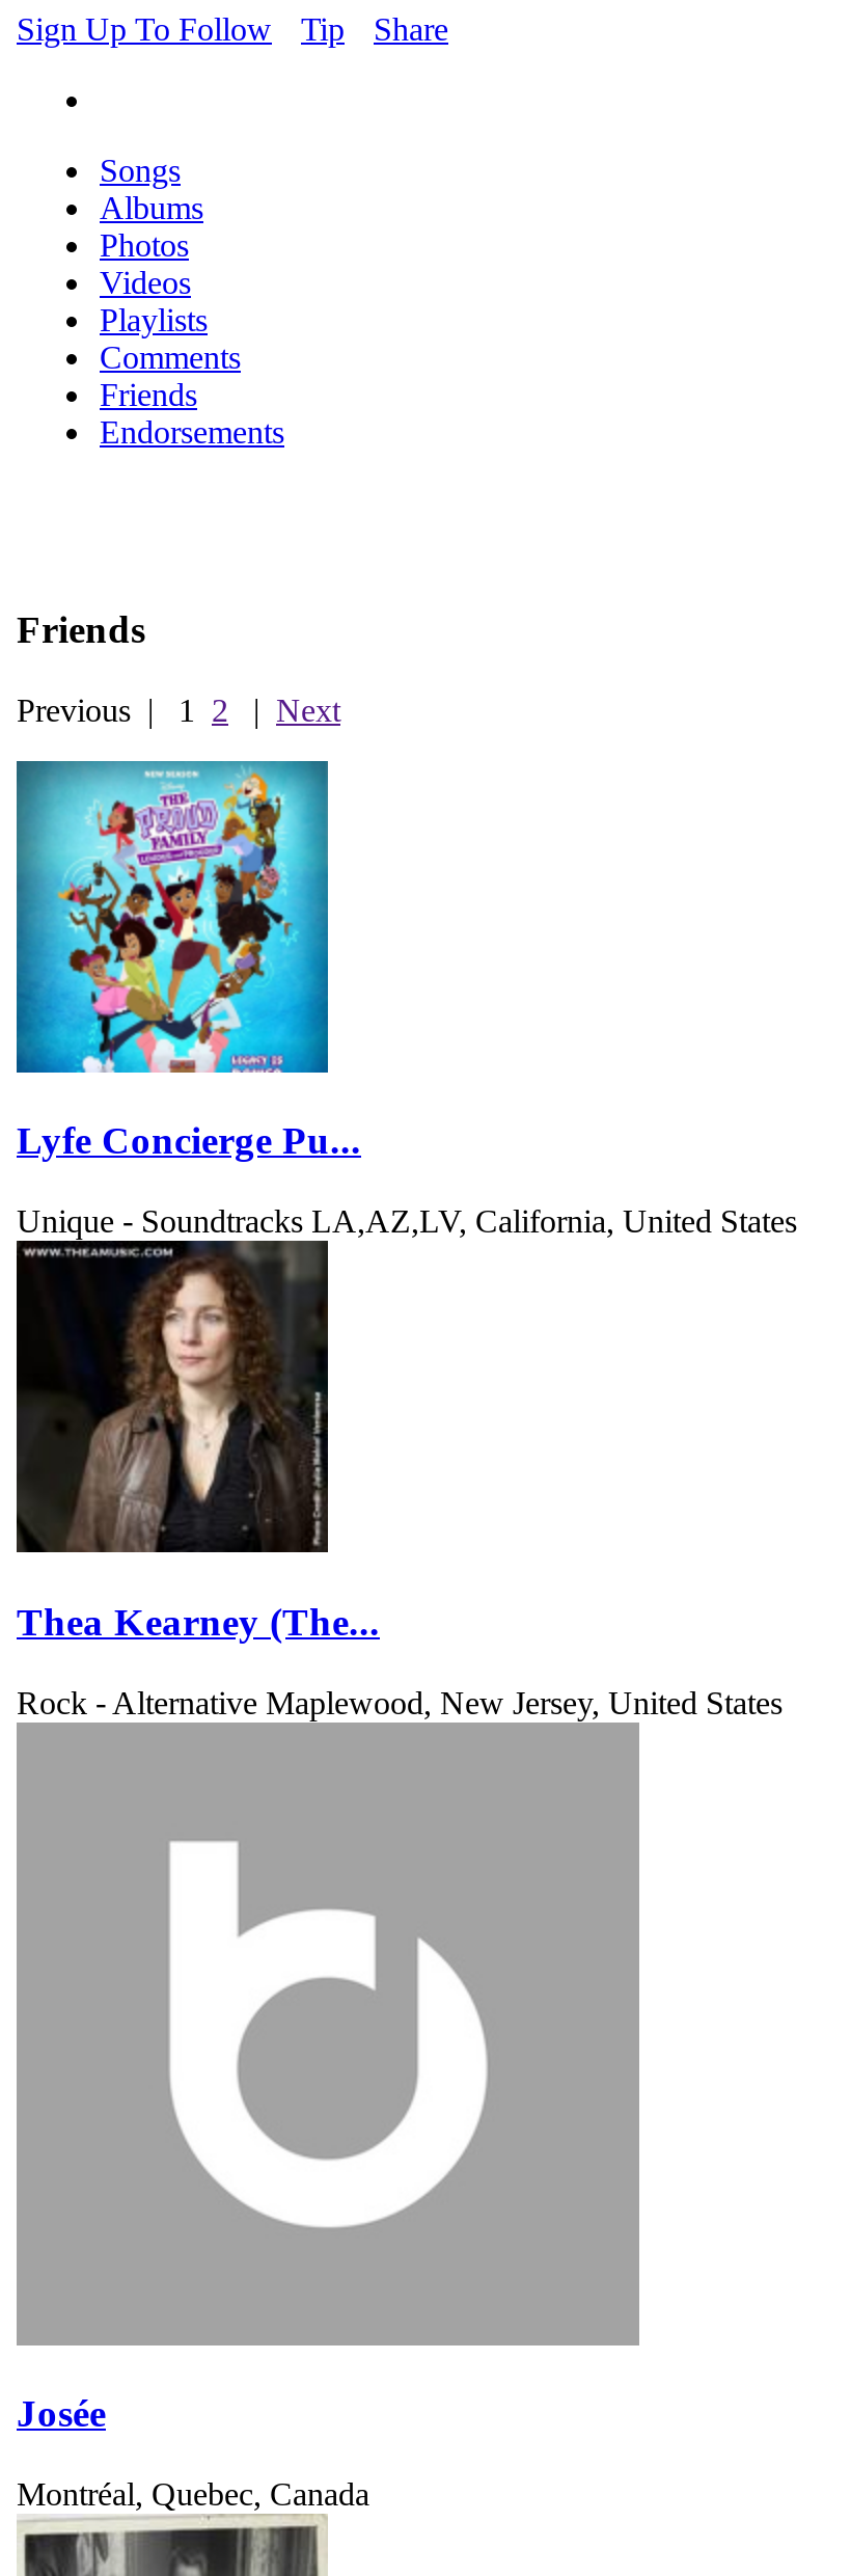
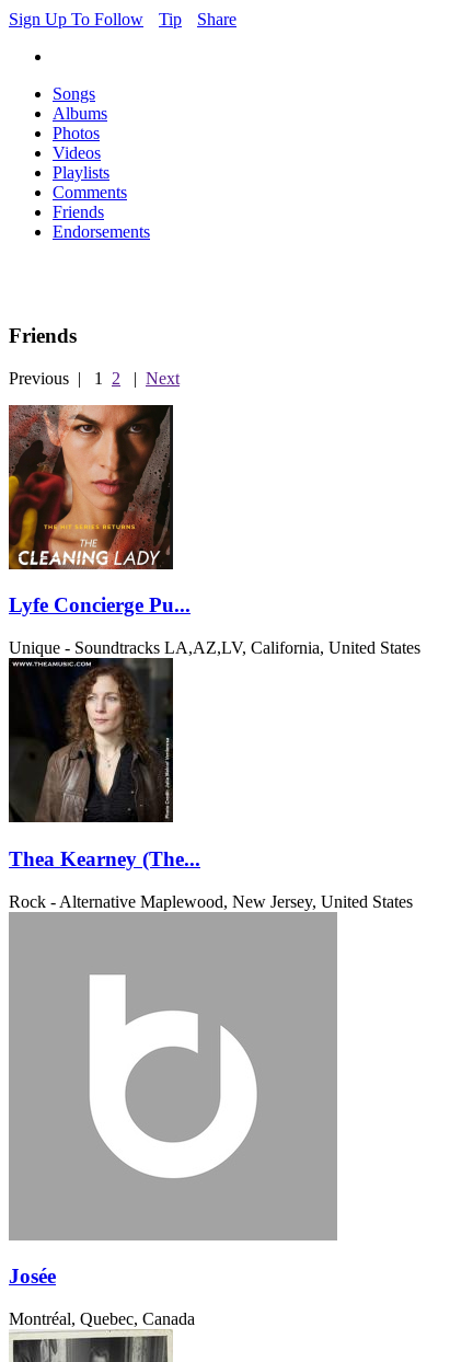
[15,759,330,1075] [image] -> [8,404,174,570] [image]

